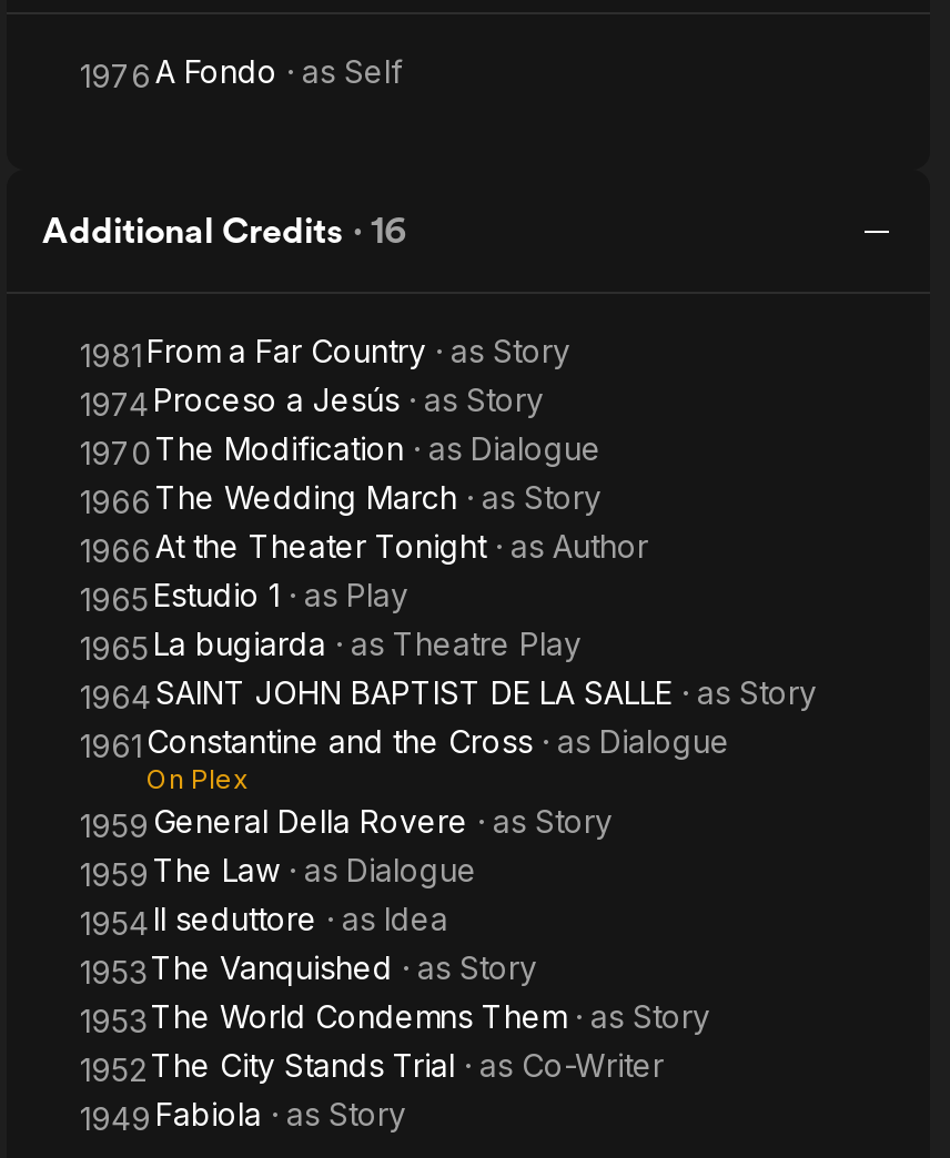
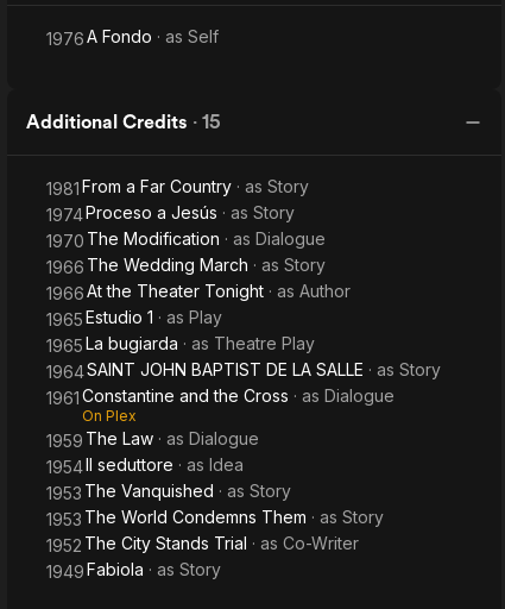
[42,210,406,252] Additional Credits · 16 -> [26,111,221,133] Additional Credits · 15
[80,802,613,844] 1959 General Della Rovere · as Story -> none

